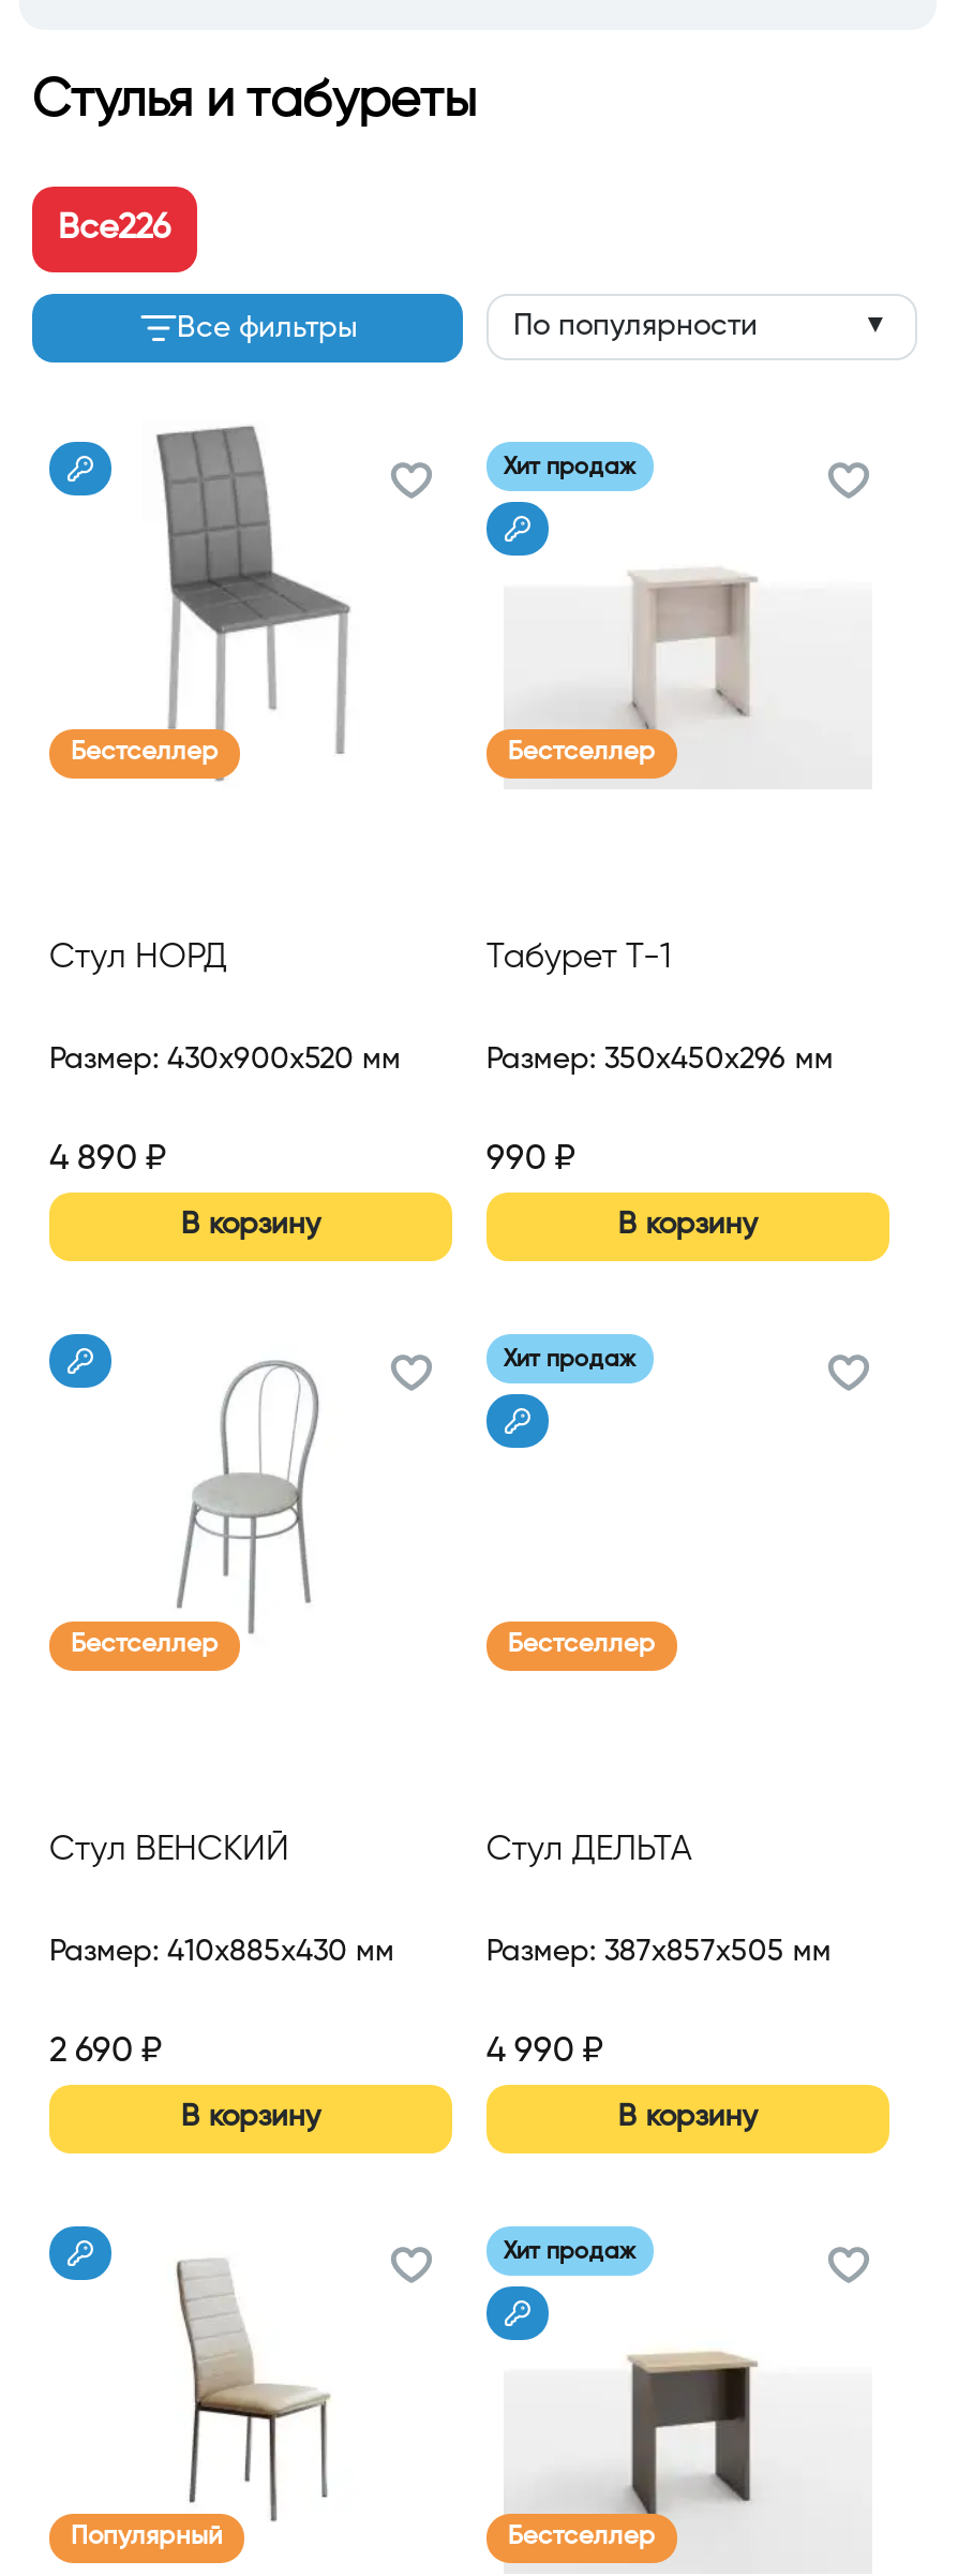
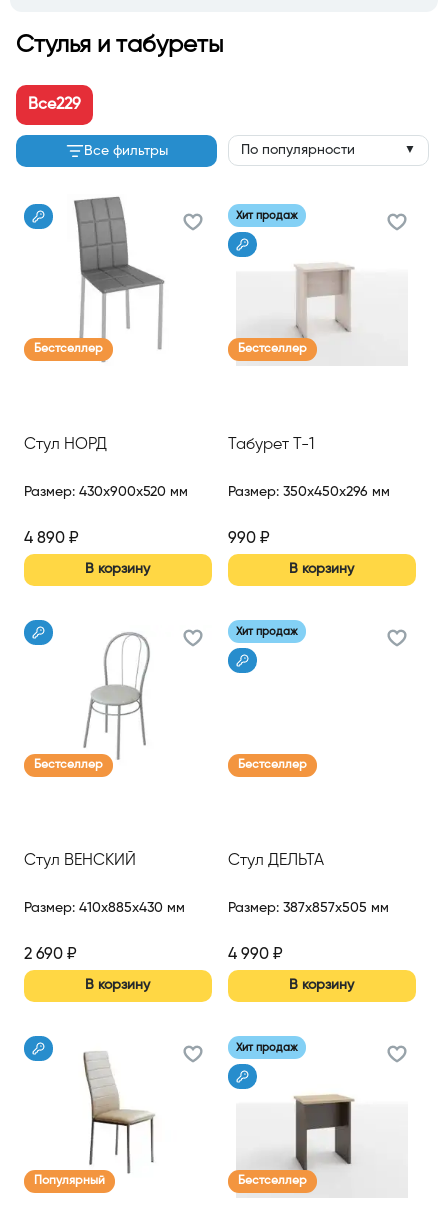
[58,212,171,247] Все226 -> [28,97,81,113] Все229

